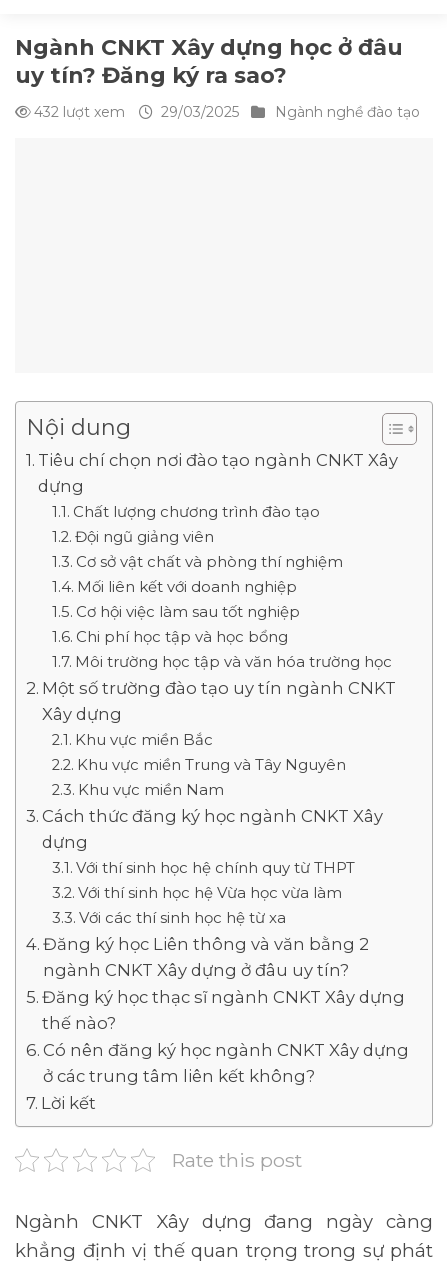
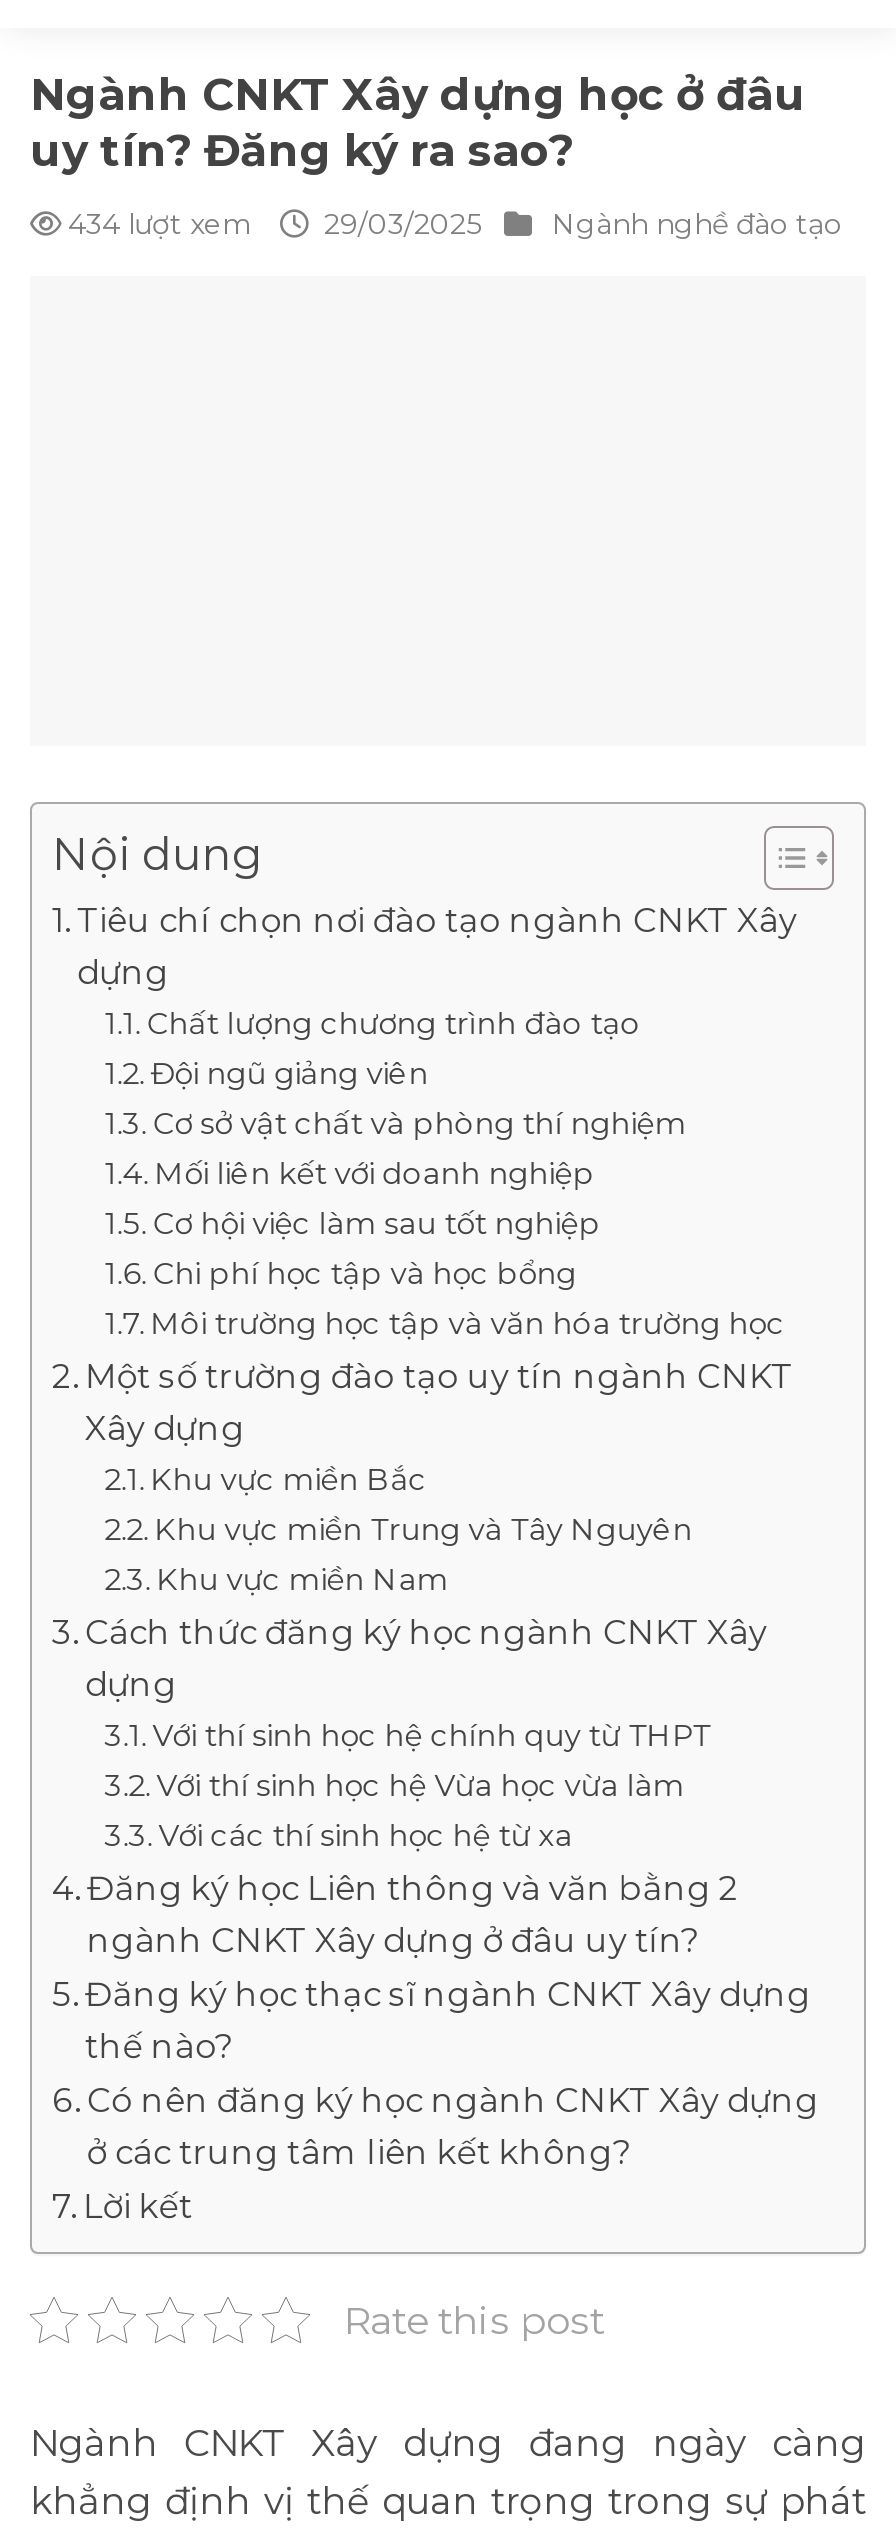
[34,103,420,121] 432 lượt xem 29/03/2025 Ngành nghề đào tạo -> [68,206,842,242] 434 lượt xem 29/03/2025 Ngành nghề đào tạo

